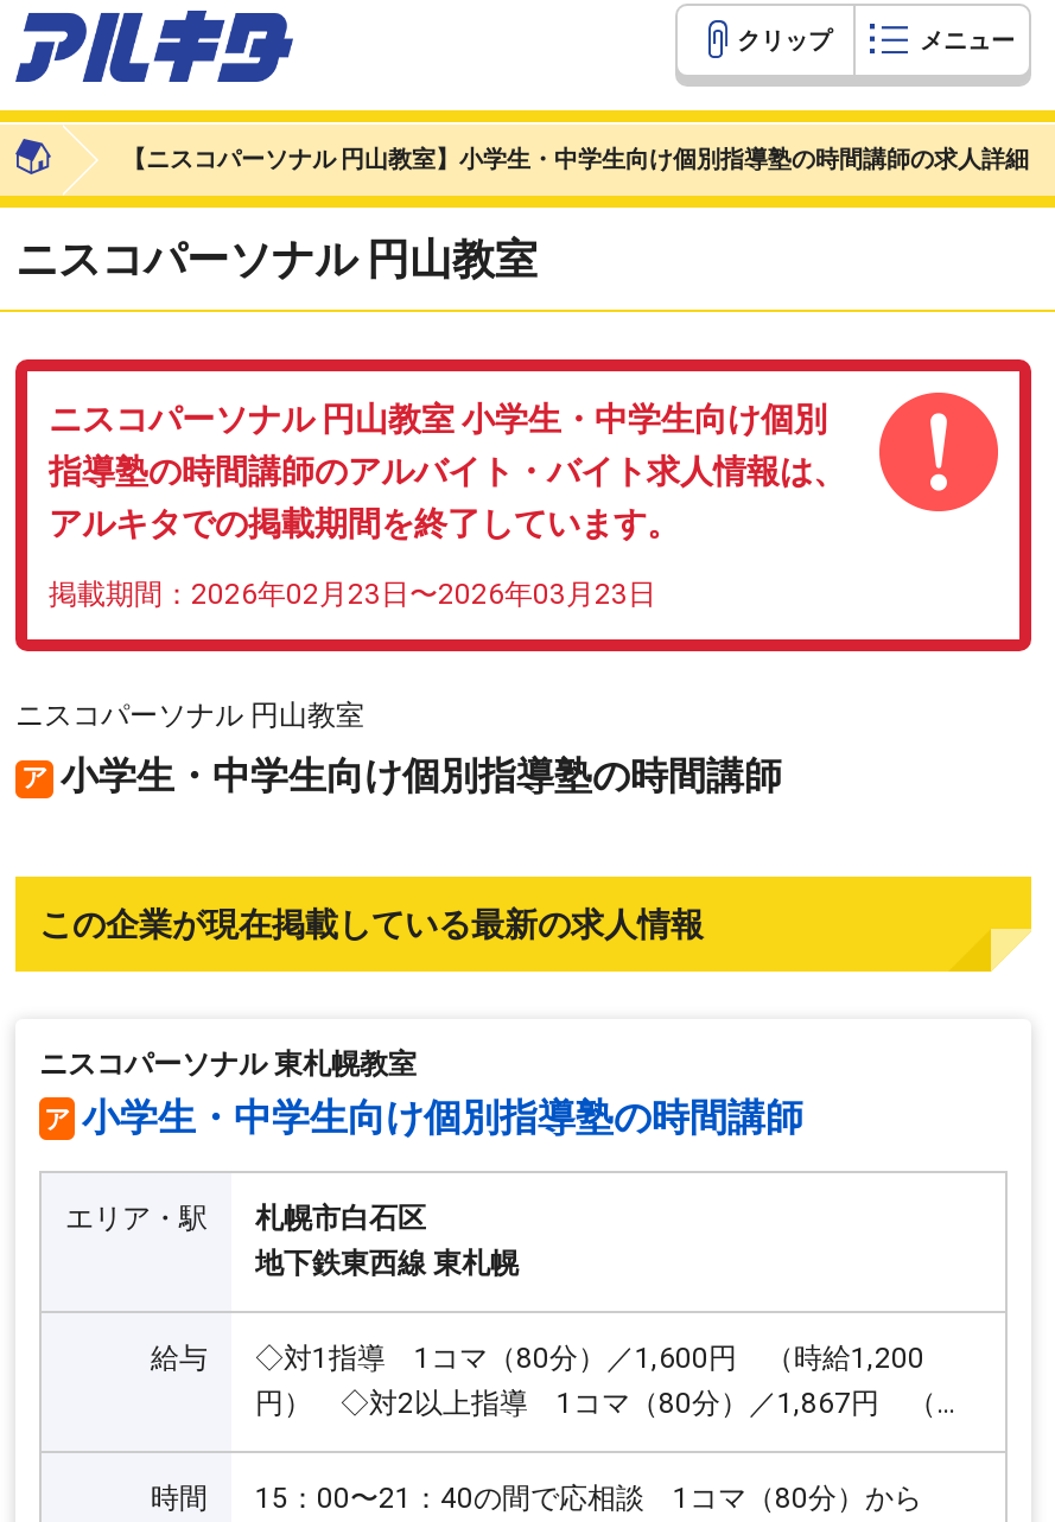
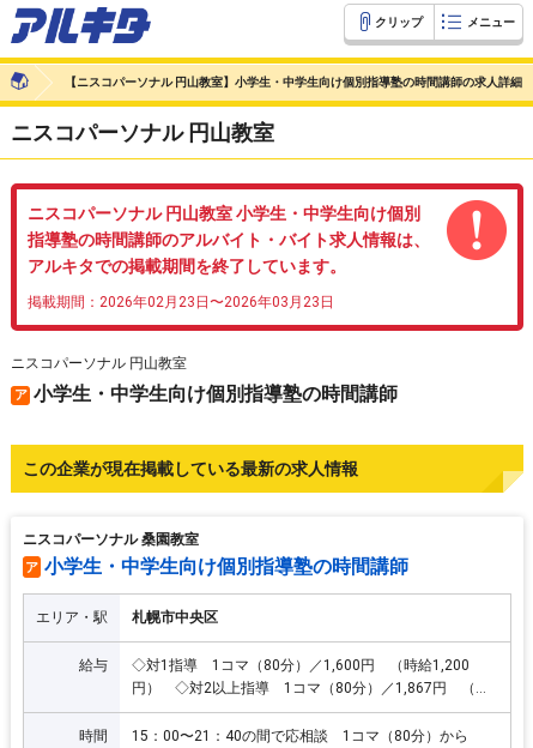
[39,1047,417,1081] ニスコパーソナル 東札幌教室 -> [23,531,199,548] ニスコパーソナル 桑園教室
[255,1202,519,1280] 札幌市白石区 | 地下鉄東西線 東札幌 -> [132,609,218,626] 札幌市中央区

